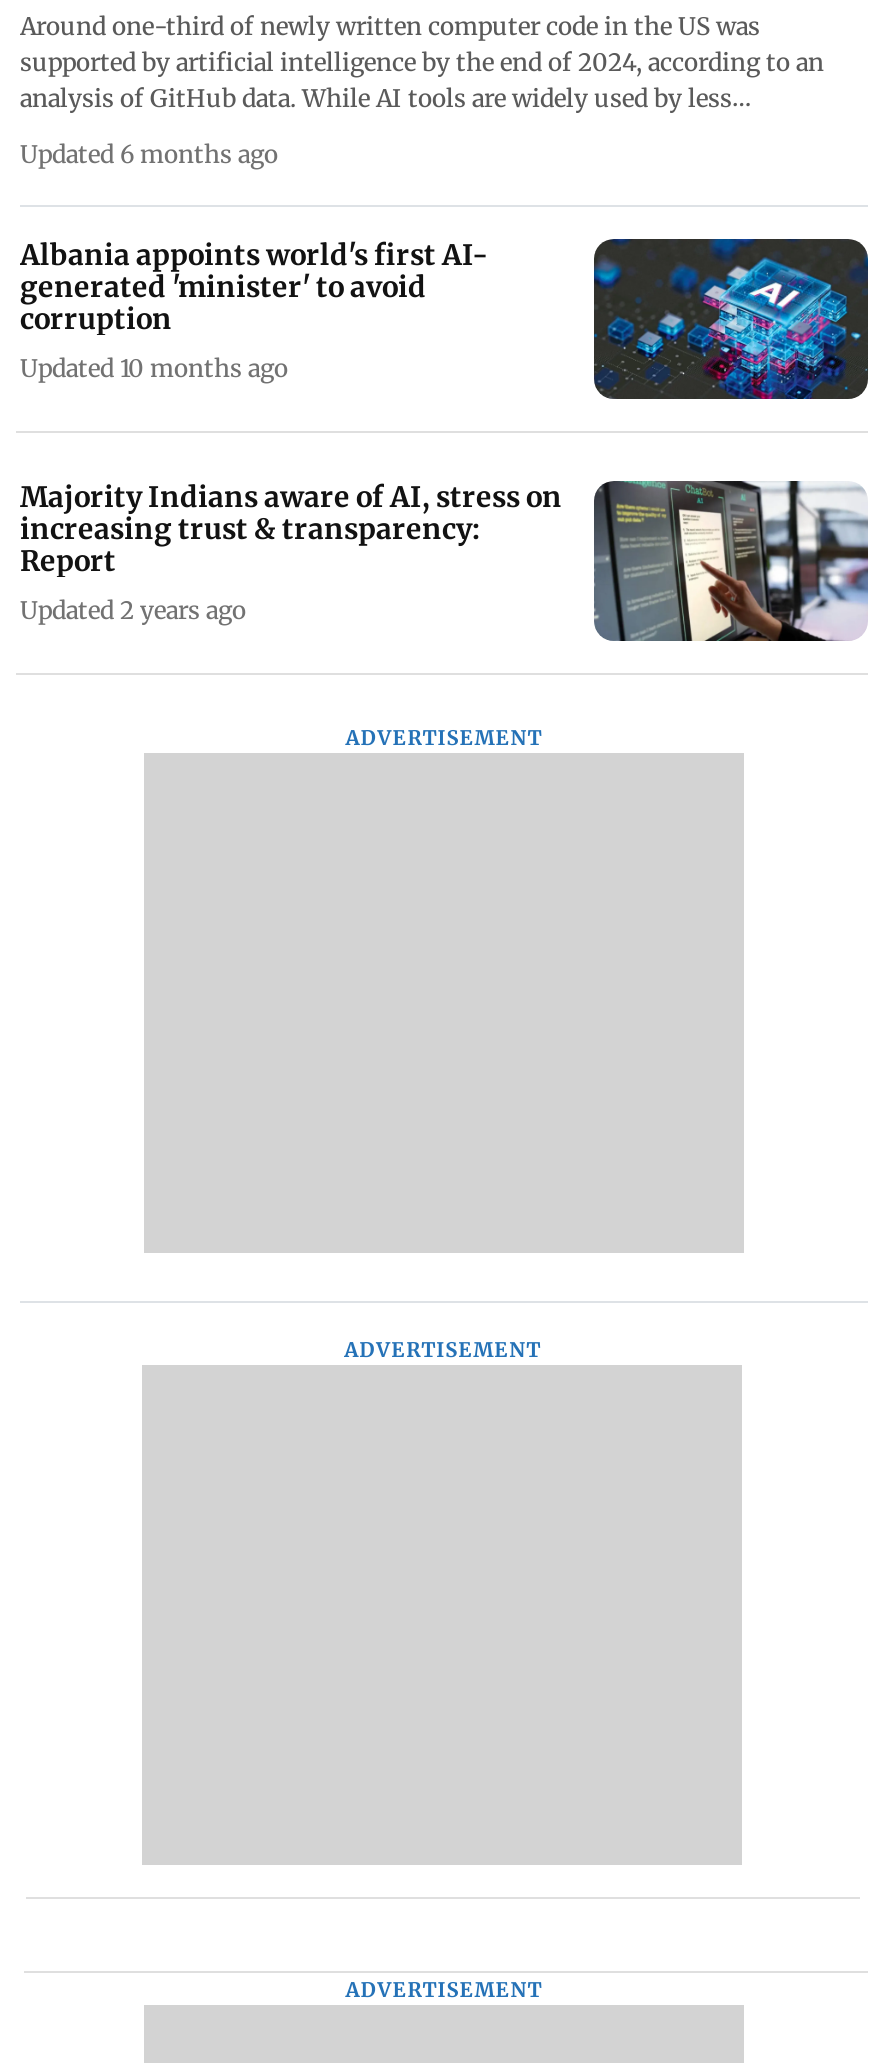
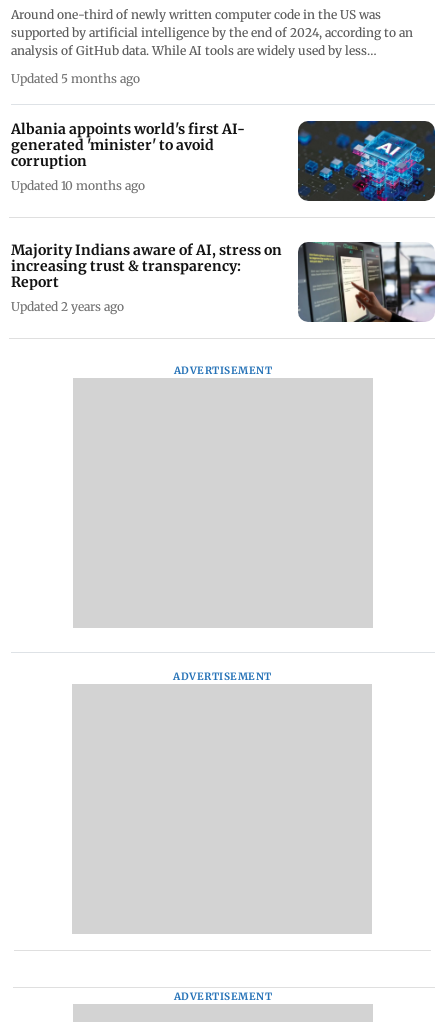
[20,138,278,168] Updated 6 months ago -> [11,71,140,86] Updated 5 months ago

